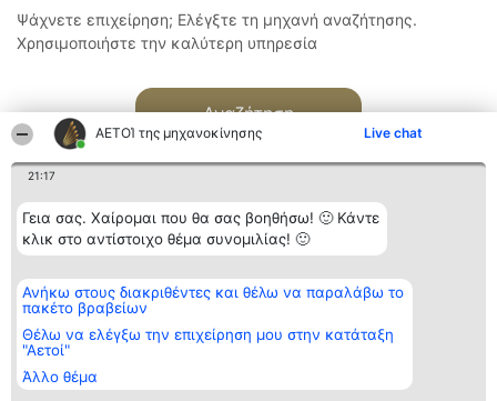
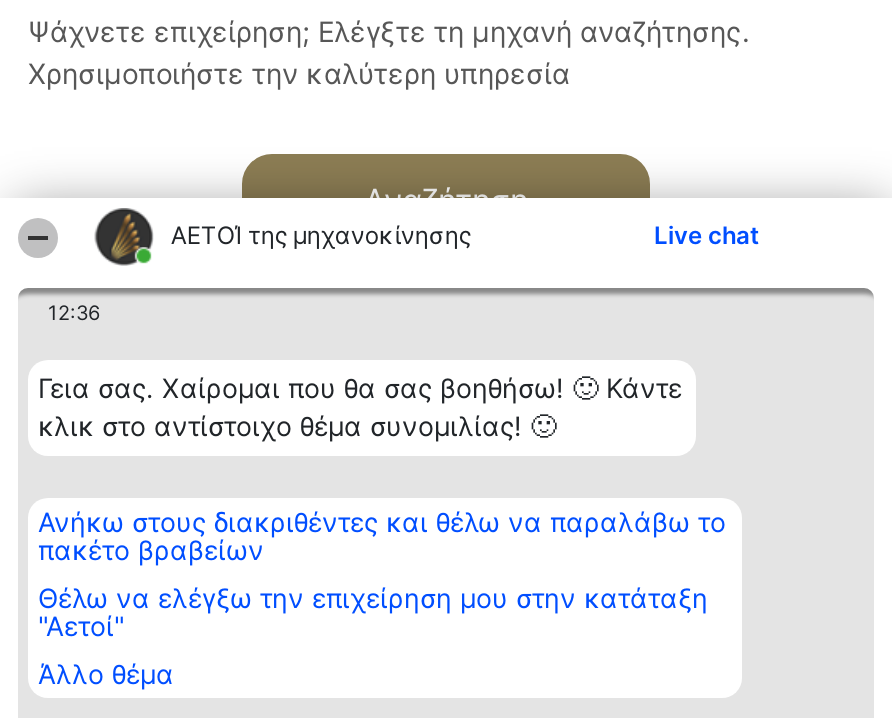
[28,169,55,182] 21:17 -> [48,300,100,324] 12:36

